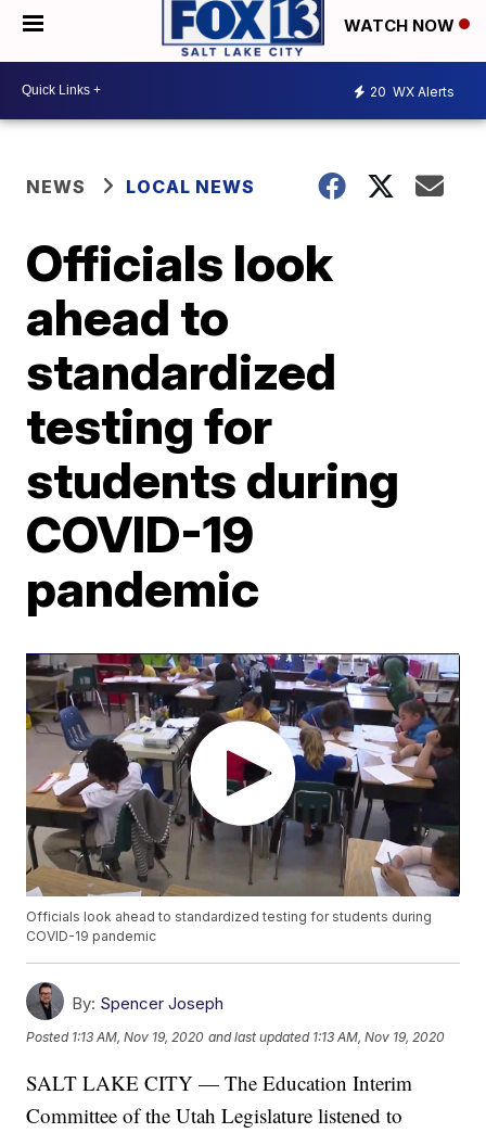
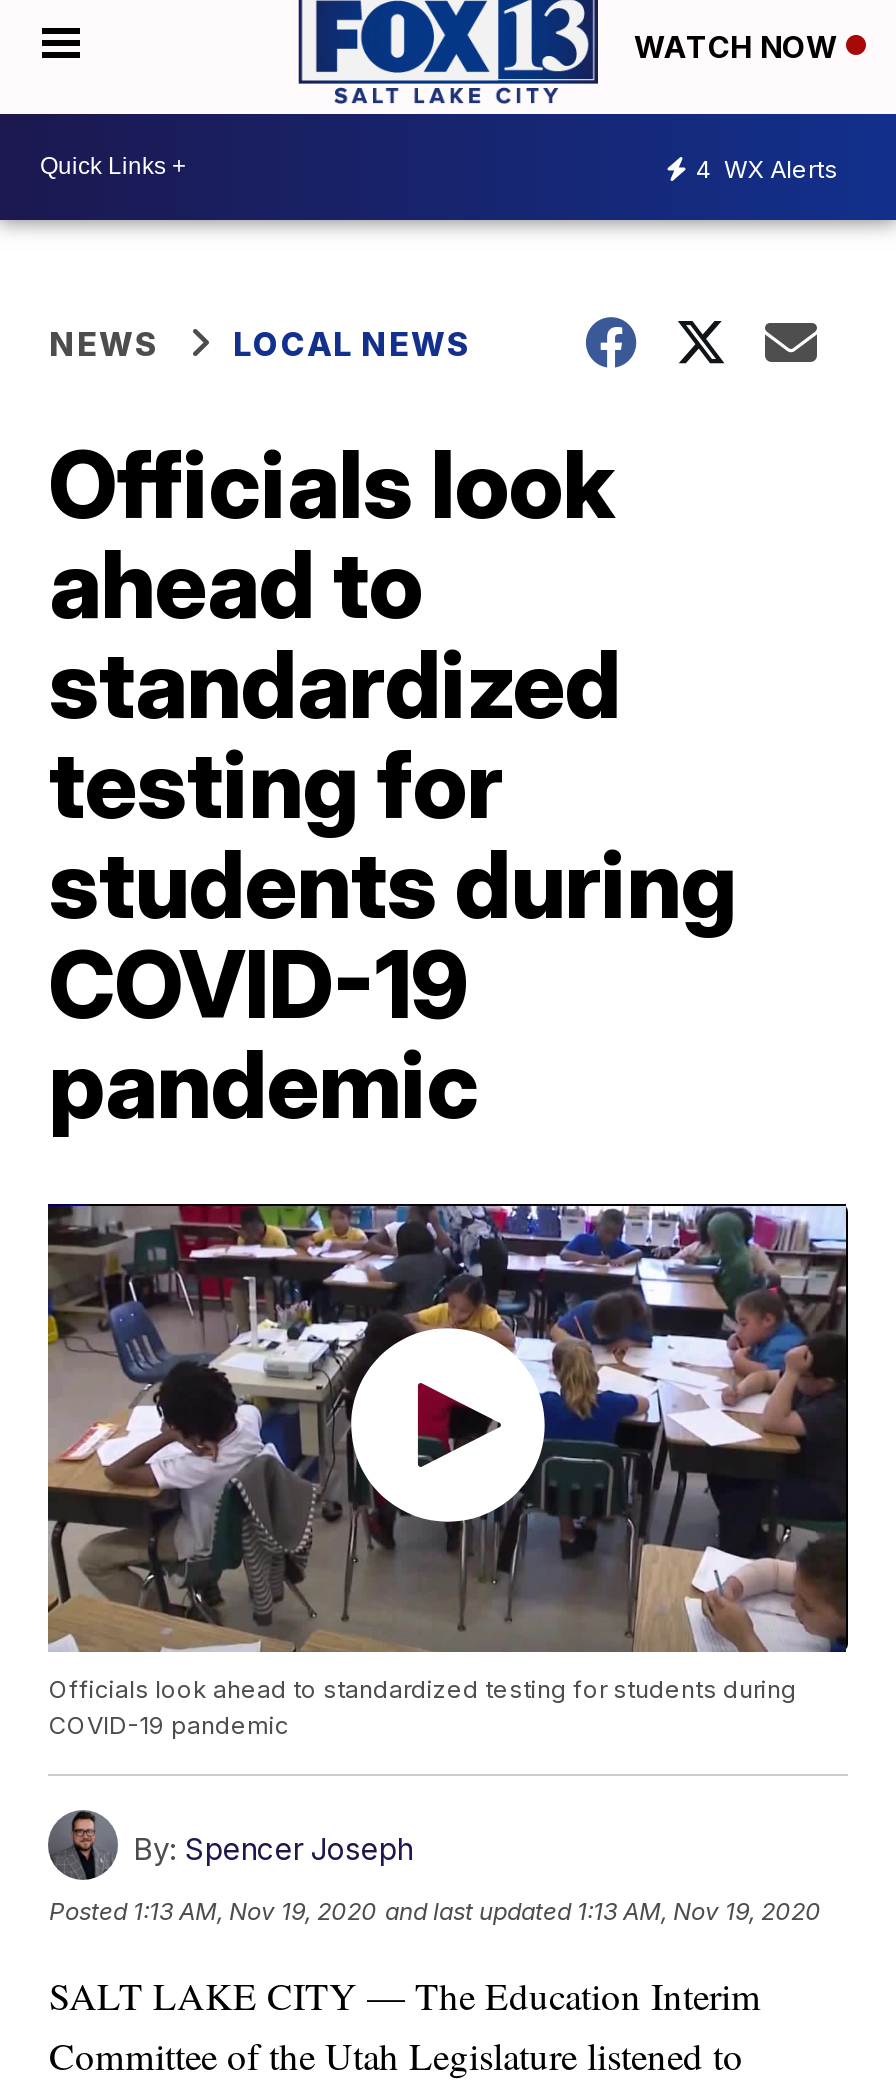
[370,84,455,100] 20 WX Alerts -> [696,154,838,184] 4 WX Alerts

